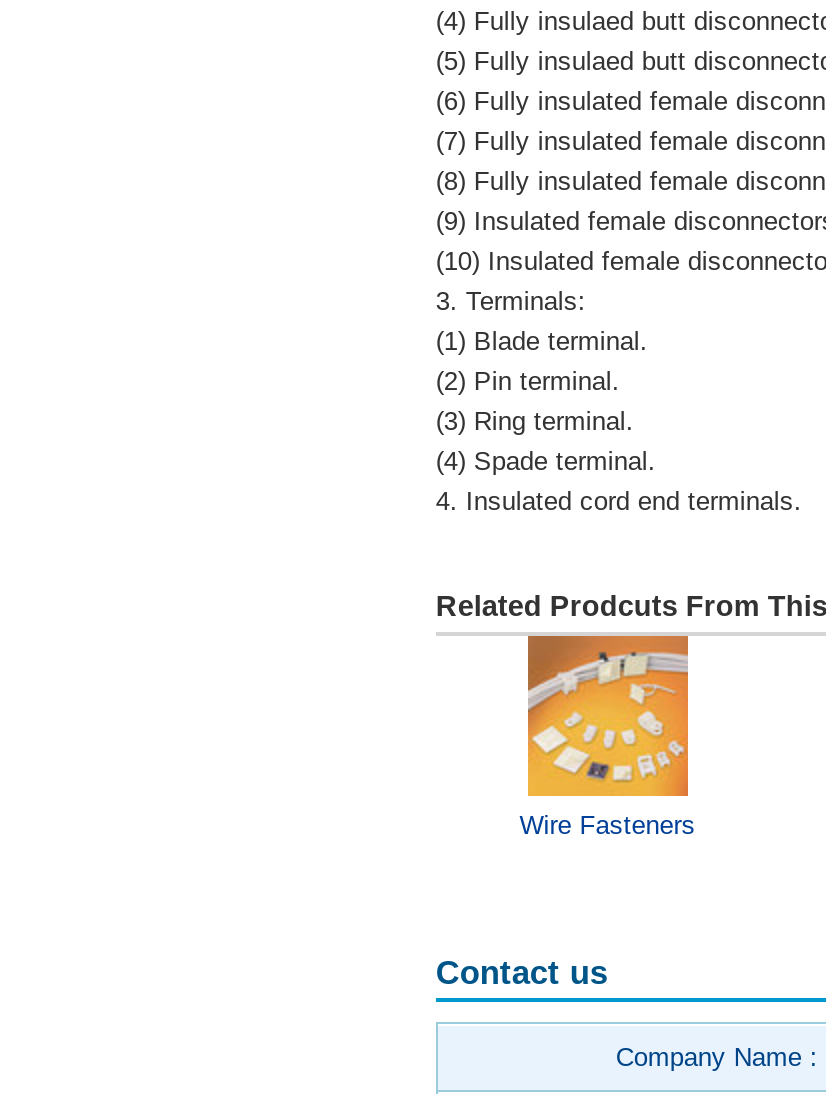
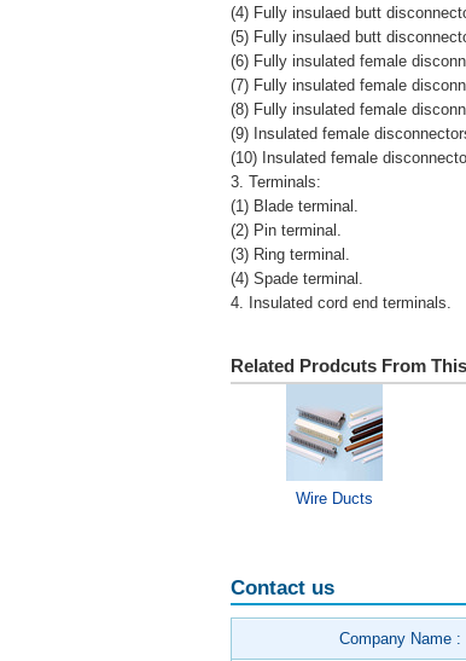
[519,634,695,840] [image] | Wire Fasteners -> [285,384,384,508] [image] | Wire Ducts

